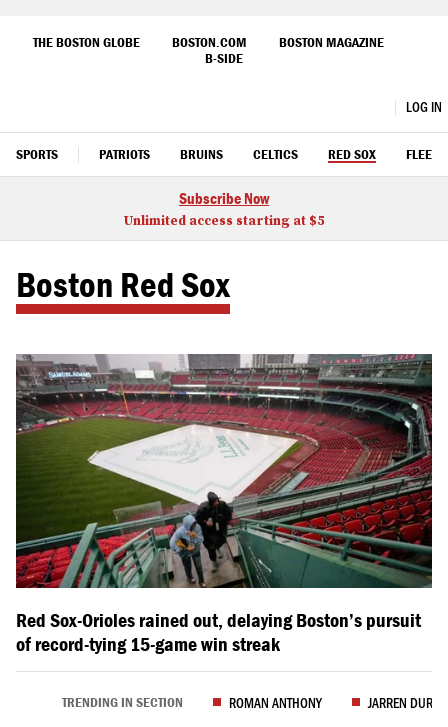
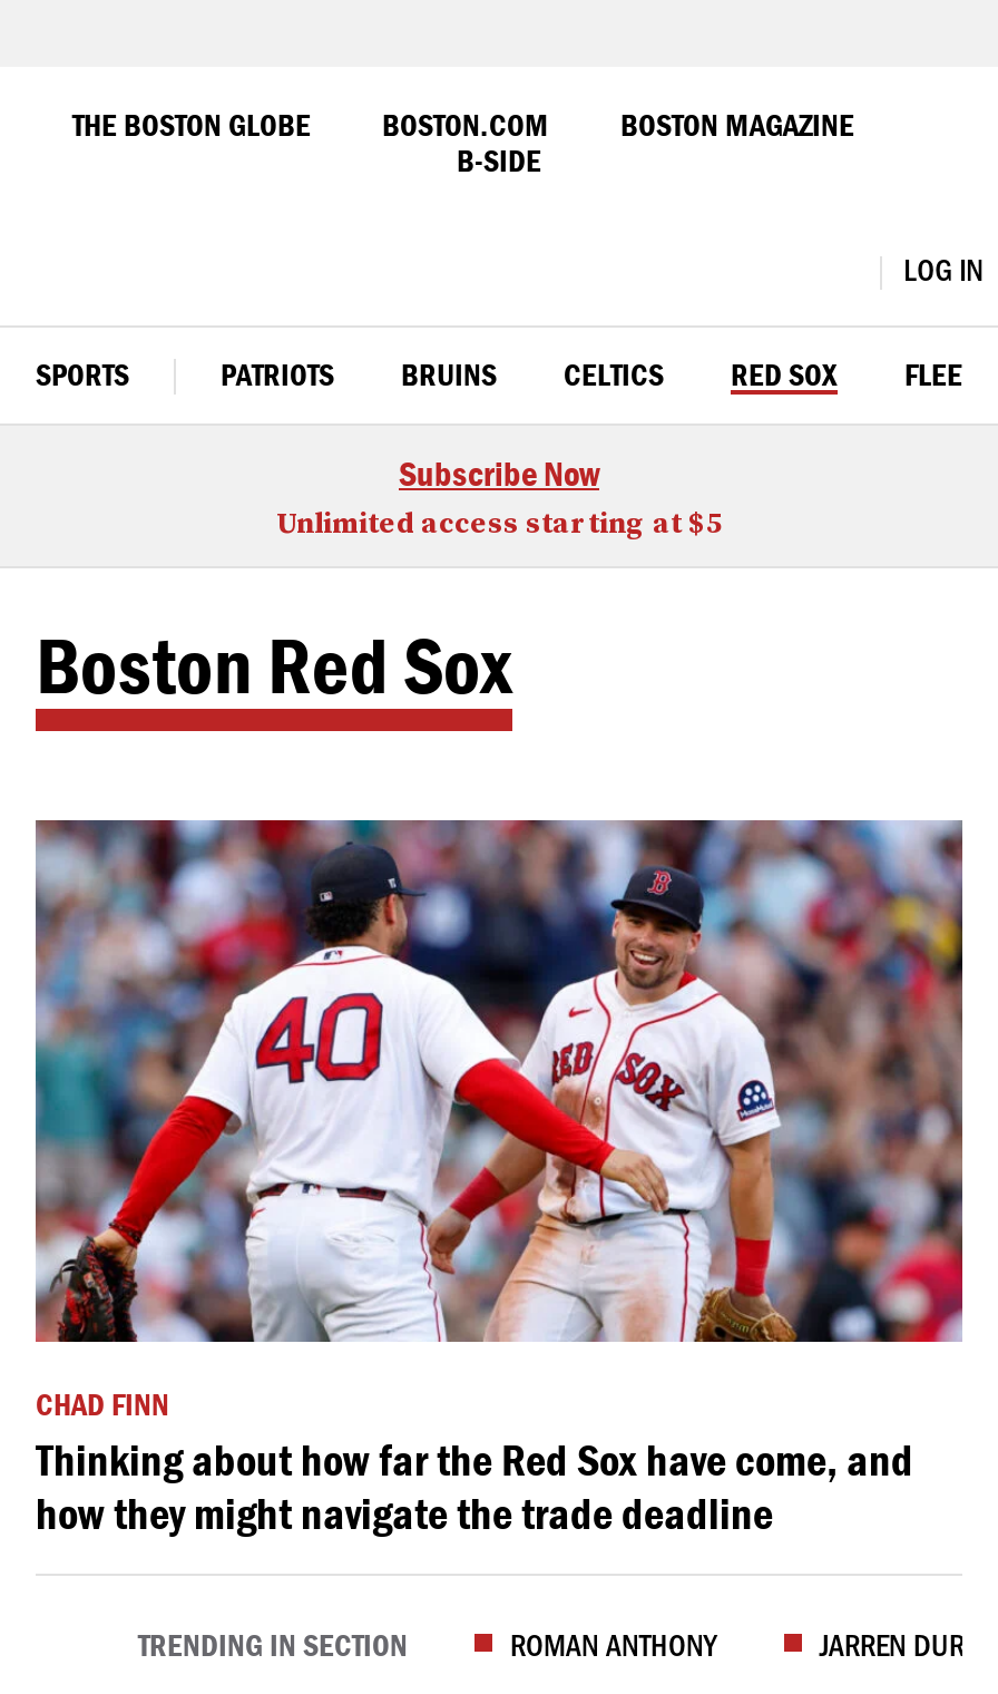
[15,353,433,656] [image] | Red Sox-Orioles rained out, delaying Boston’s pursuit | of record-tying 15-game win streak -> [33,818,965,1540] [image] | CHAD FINN | Thinking about how far the Red Sox have come, and | how they might navigate the trade deadline

